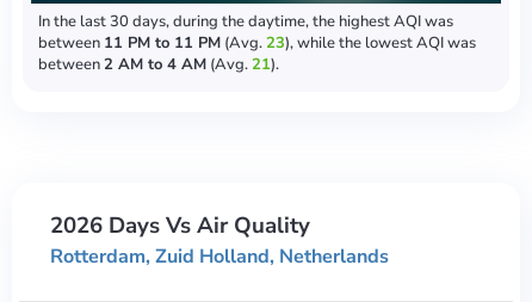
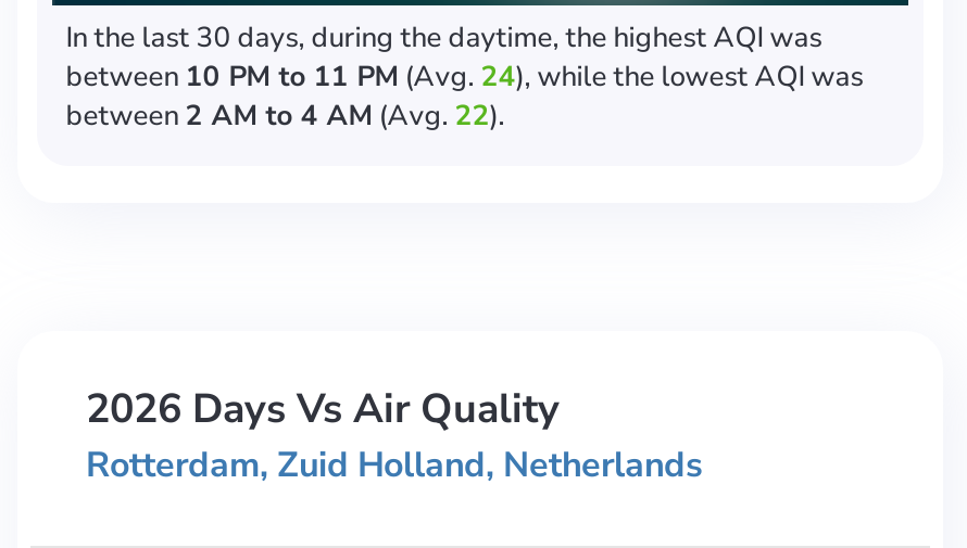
[39,33,476,54] between 11 PM to 11 PM (Avg. 23), while the lowest AQI was -> [66,58,863,97] between 10 PM to 11 PM (Avg. 24), while the lowest AQI was
[39,54,279,76] between 2 AM to 4 AM (Avg. 21). -> [66,97,505,136] between 2 AM to 4 AM (Avg. 22).

